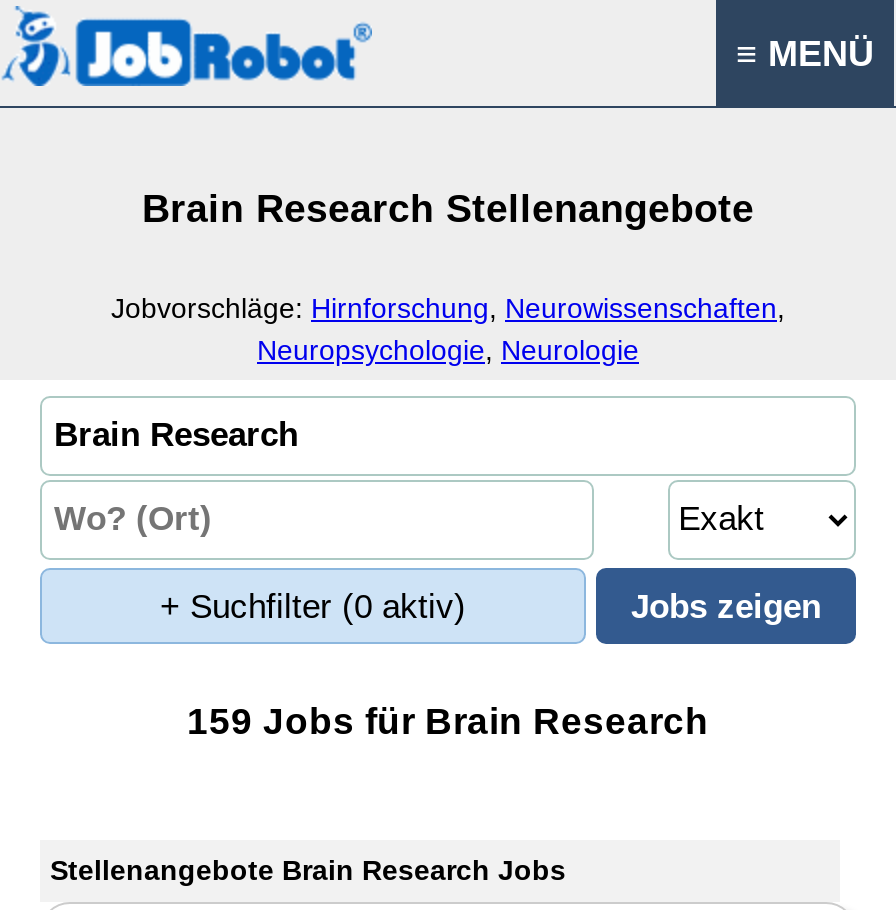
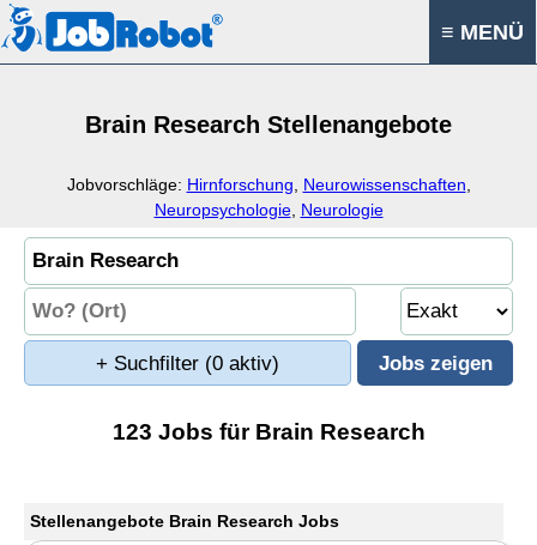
[187,700,709,742] 159 Jobs für Brain Research -> [112,419,425,444] 123 Jobs für Brain Research

